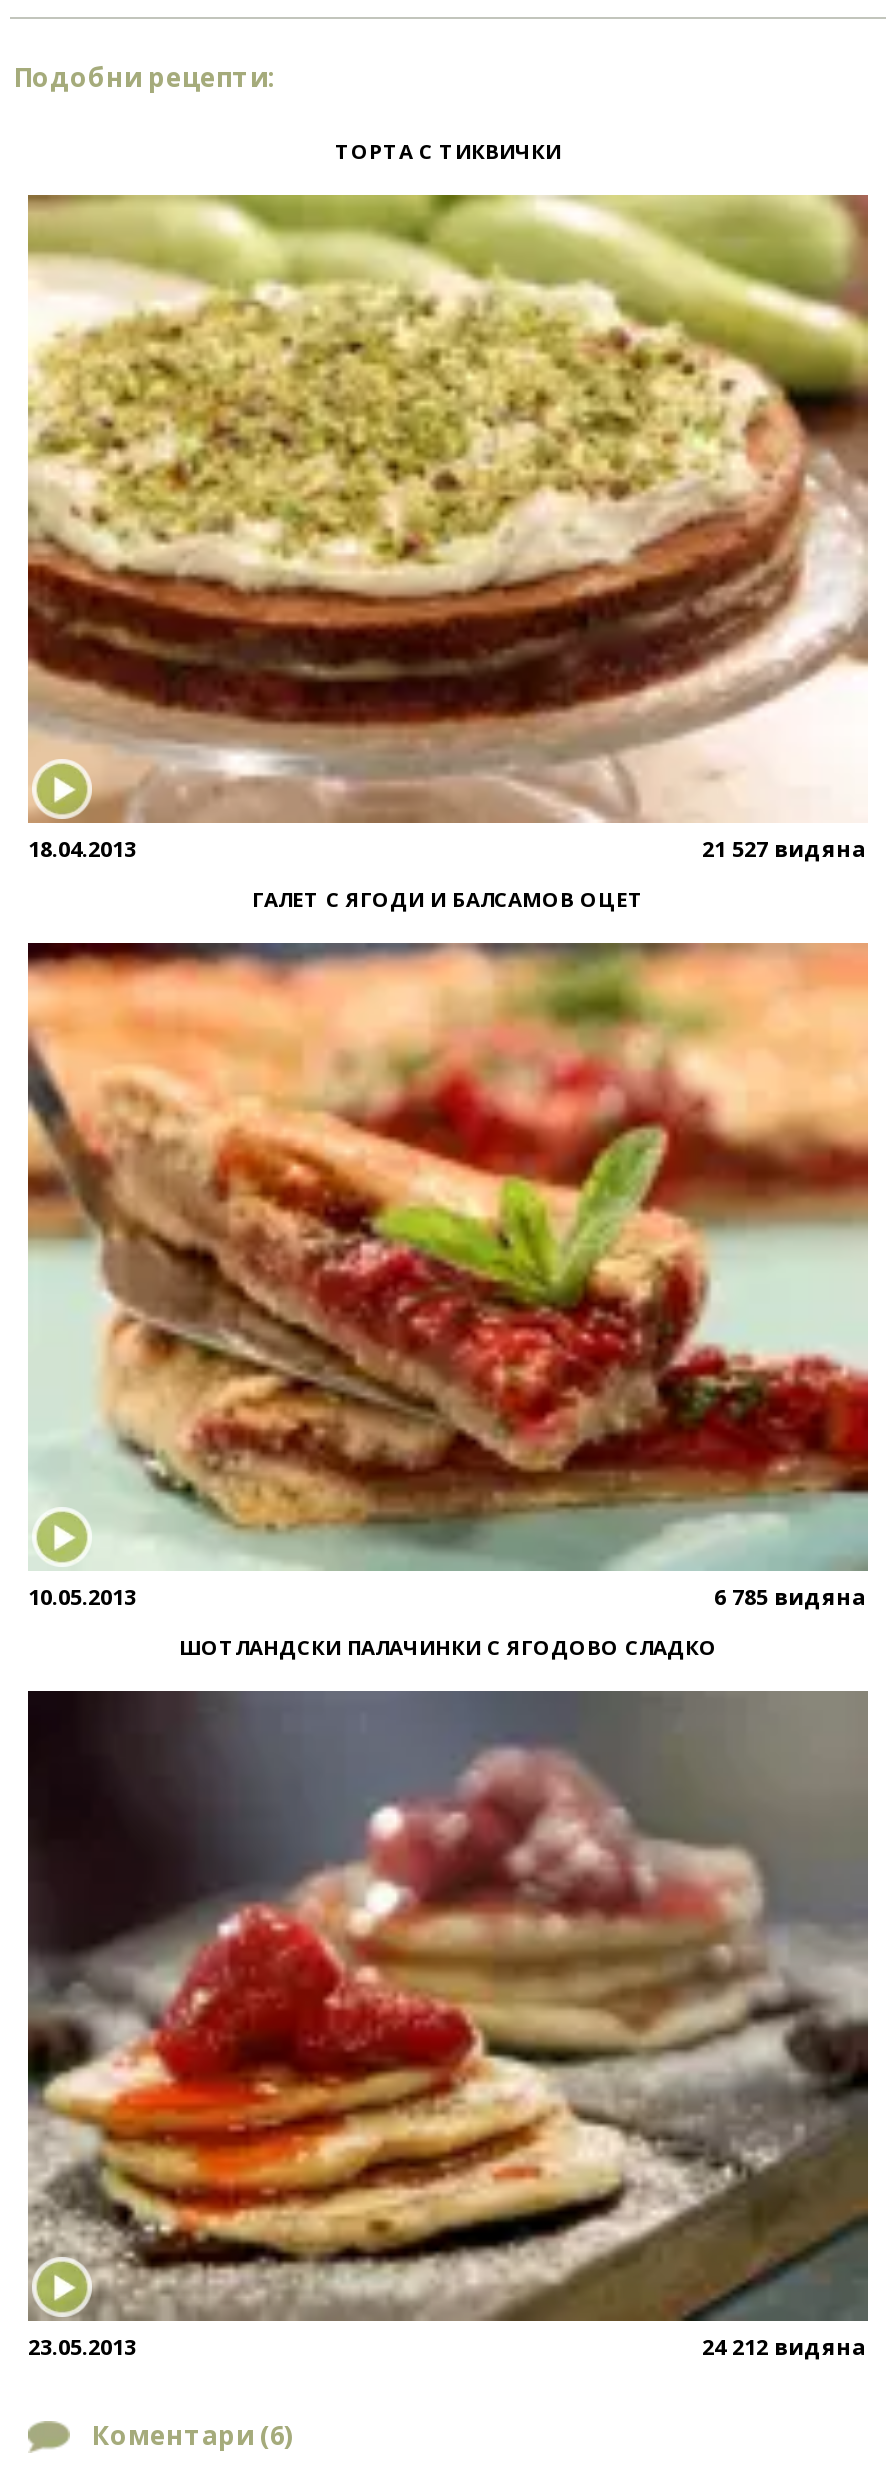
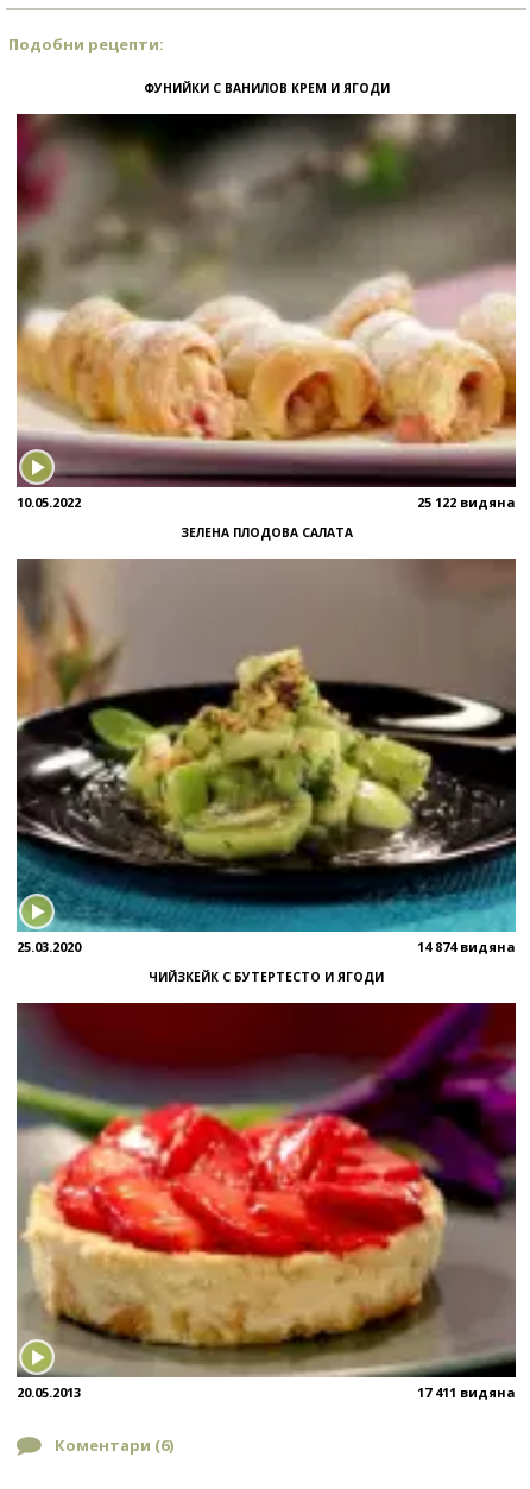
[335,136,561,164] ТОРТА С ТИКВИЧКИ -> [143,79,389,96] ФУНИЙКИ С ВАНИЛОВ КРЕМ И ЯГОДИ
[26,193,870,863] [image] | 18.04.2013 | 21 527 видяна -> [15,113,517,511] [image] | 10.05.2022 | 25 122 видяна
[252,885,644,913] ГАЛЕТ С ЯГОДИ И БАЛСАМОВ ОЦЕТ -> [180,524,352,541] ЗЕЛЕНА ПЛОДОВА САЛАТА
[26,941,870,1612] [image] | 10.05.2013 | 6 785 видяна -> [15,557,517,956] [image] | 25.03.2020 | 14 874 видяна
[179,1634,717,1662] ШОТЛАНДСКИ ПАЛАЧИНКИ С ЯГОДОВО СЛАДКО -> [149,969,384,985] ЧИЙЗКЕЙК С БУТЕРТЕСТО И ЯГОДИ
[26,1689,870,2360] [image] | 23.05.2013 | 24 212 видяна -> [15,1002,517,1401] [image] | 20.05.2013 | 17 411 видяна

